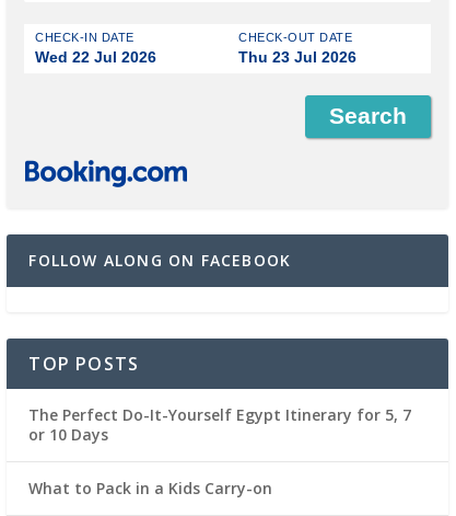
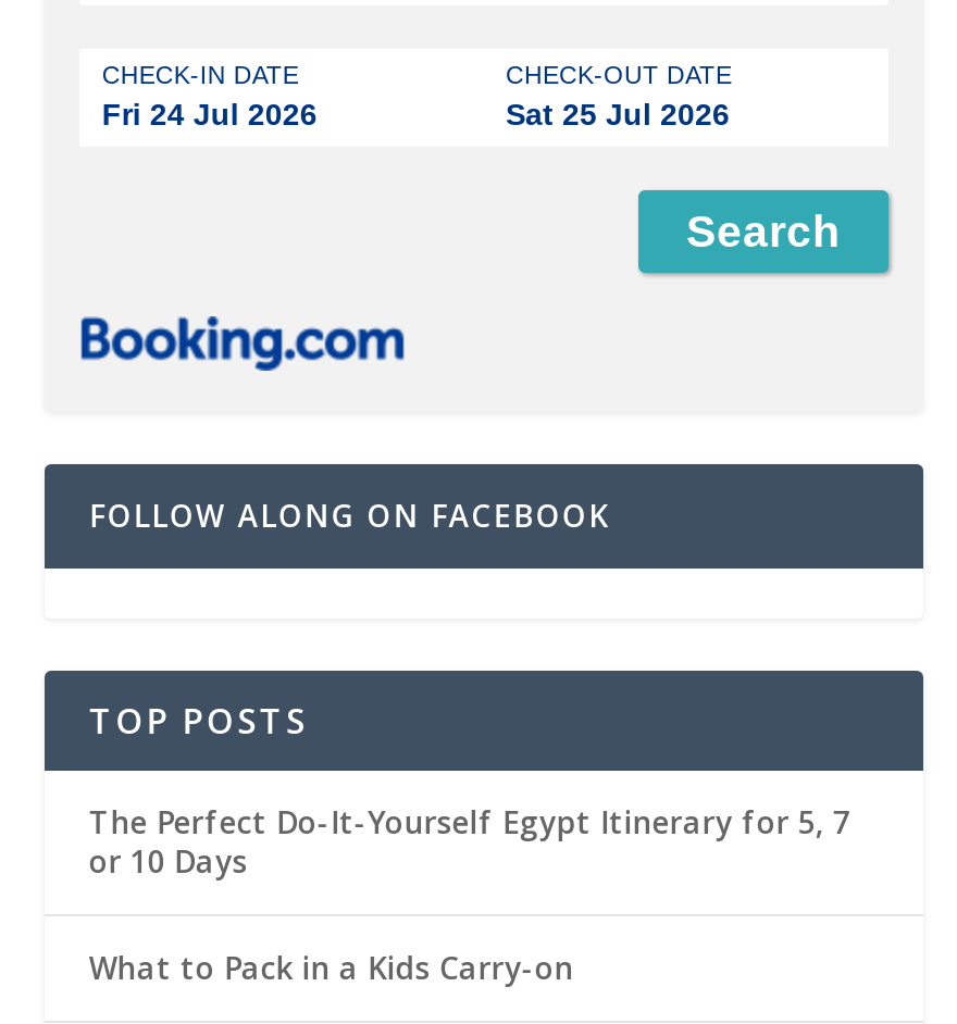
[35,48,157,66] Wed 22 Jul 2026 -> [102,96,317,131] Fri 24 Jul 2026
[238,48,356,66] Thu 23 Jul 2026 -> [506,96,730,131] Sat 25 Jul 2026

